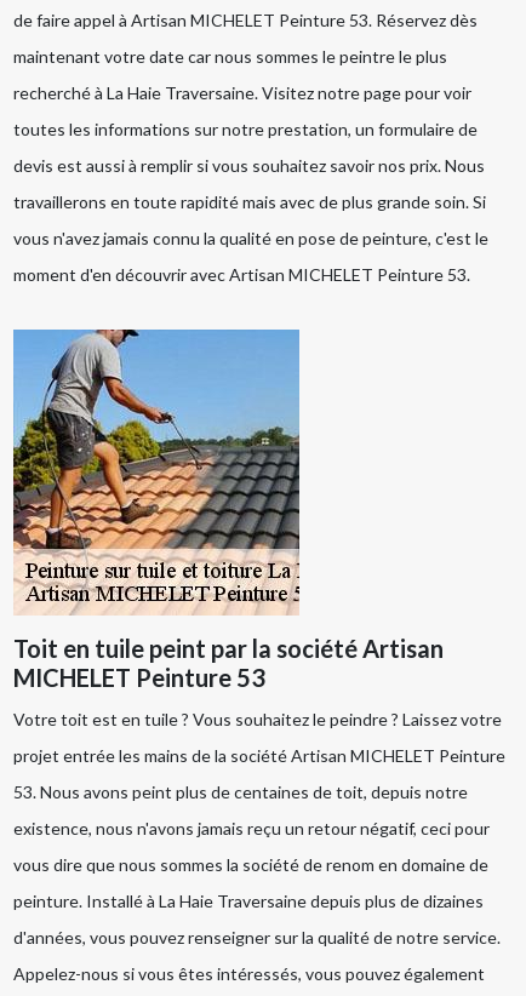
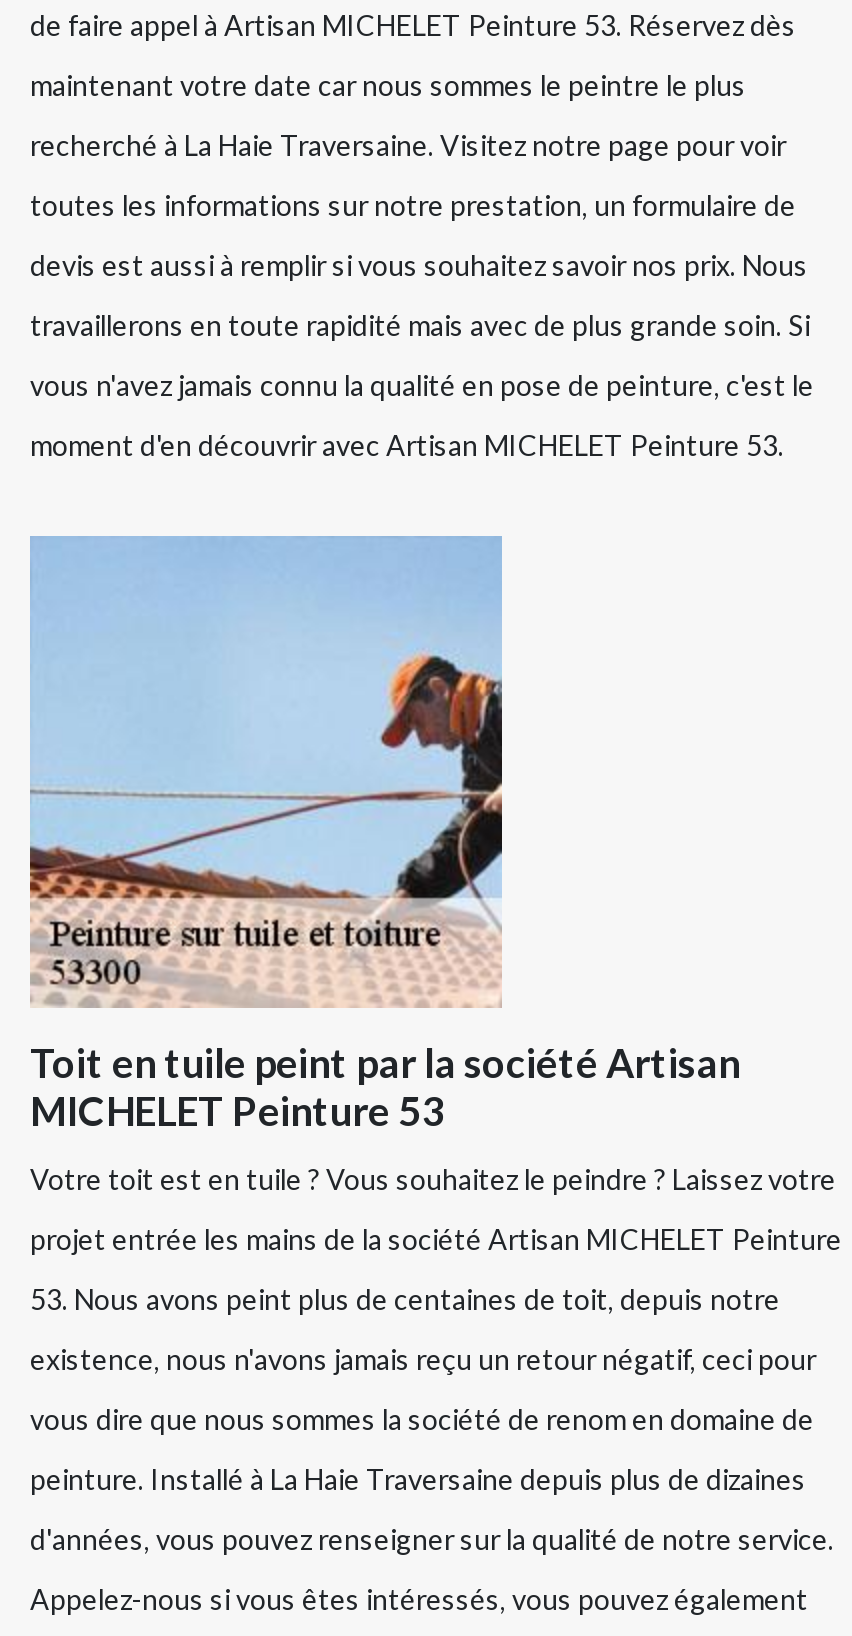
[12,328,301,614] [image] -> [28,534,504,1008] [image]

